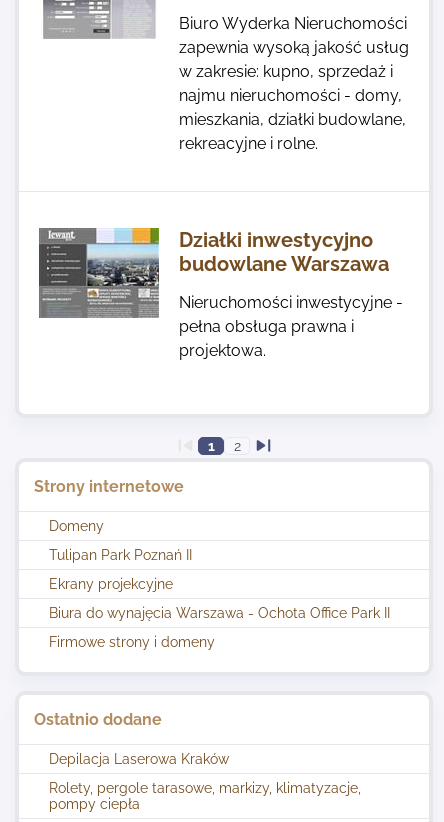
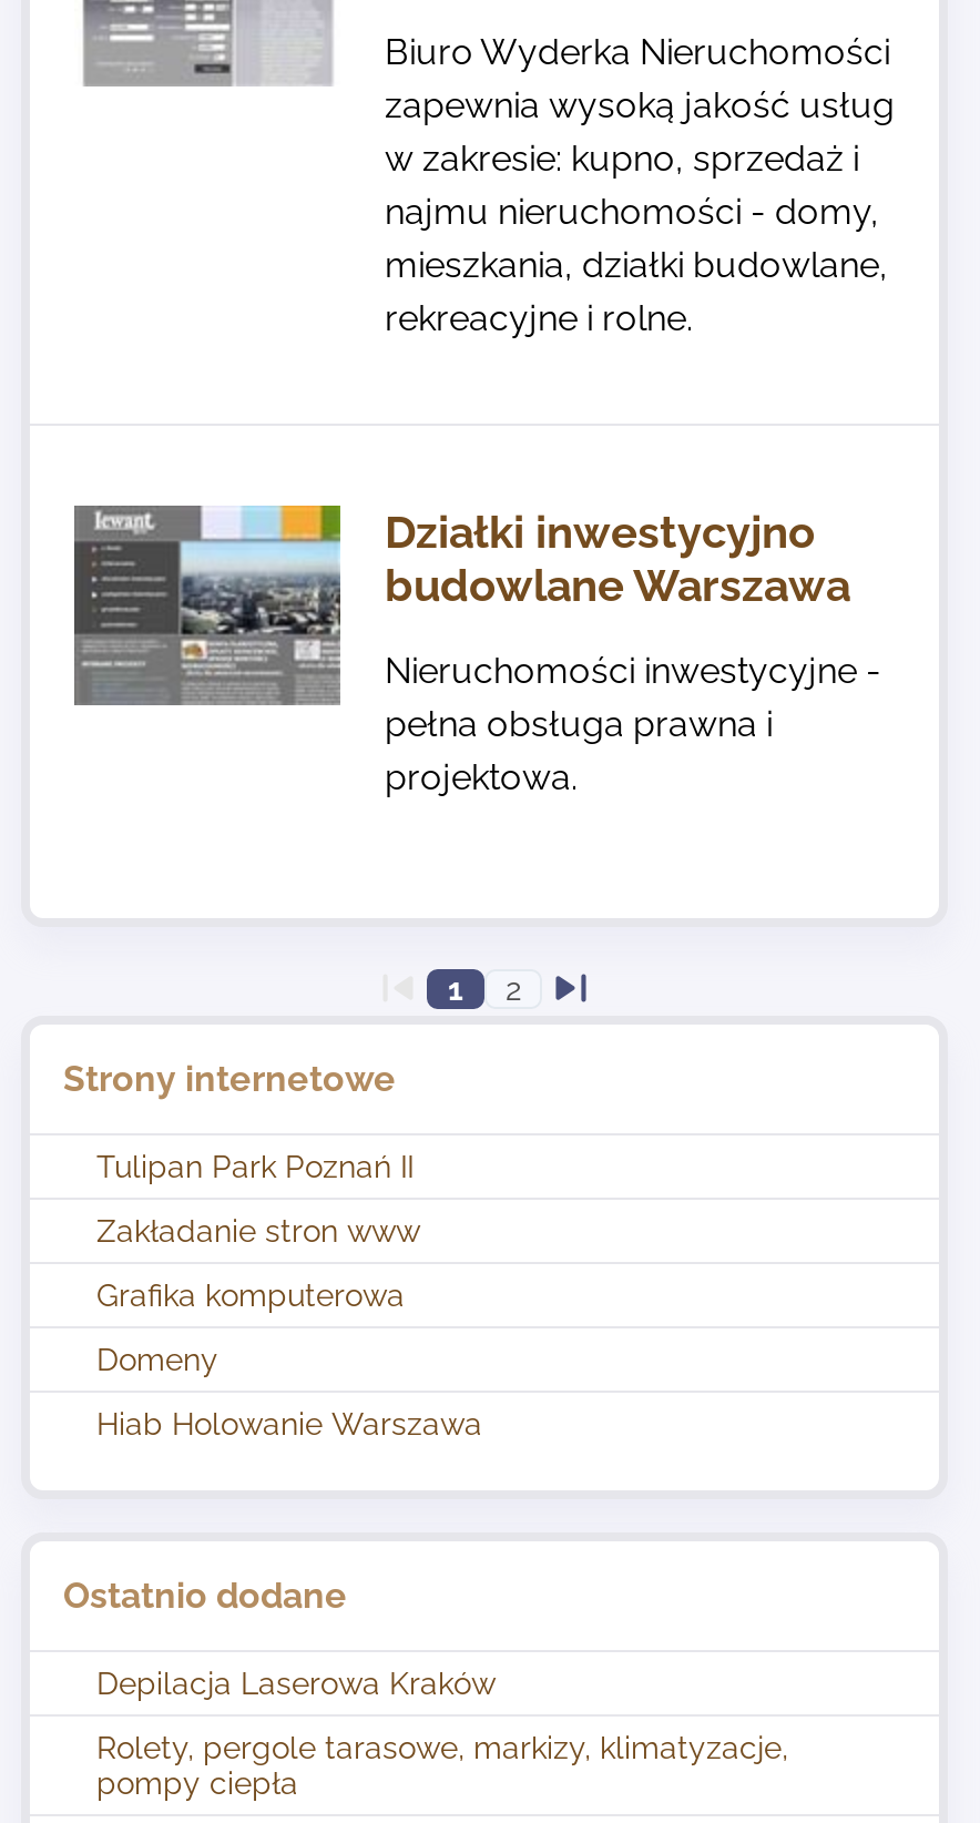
none -> [96,1213,420,1313] Zakładanie stron www | Grafika komputerowa
moved [49,518,104,534] -> [96,1342,218,1377]: Domeny
moved [49,547,192,563] -> [96,1149,414,1184]: Tulipan Park Poznań II
[49,576,390,650] Ekrany projekcyjne | Biura do wynajęcia Warszawa - Ochota Office Park II | Firmowe strony i domeny -> [96,1406,482,1442] Hiab Holowanie Warszawa

